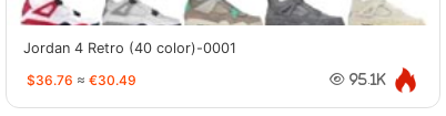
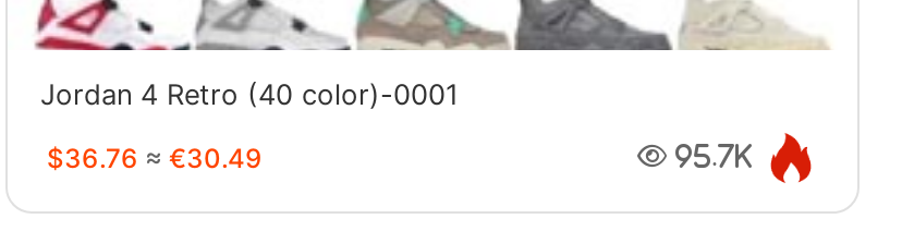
[345,72,386,86] 95.1K -> [668,142,753,170] 95.7K

